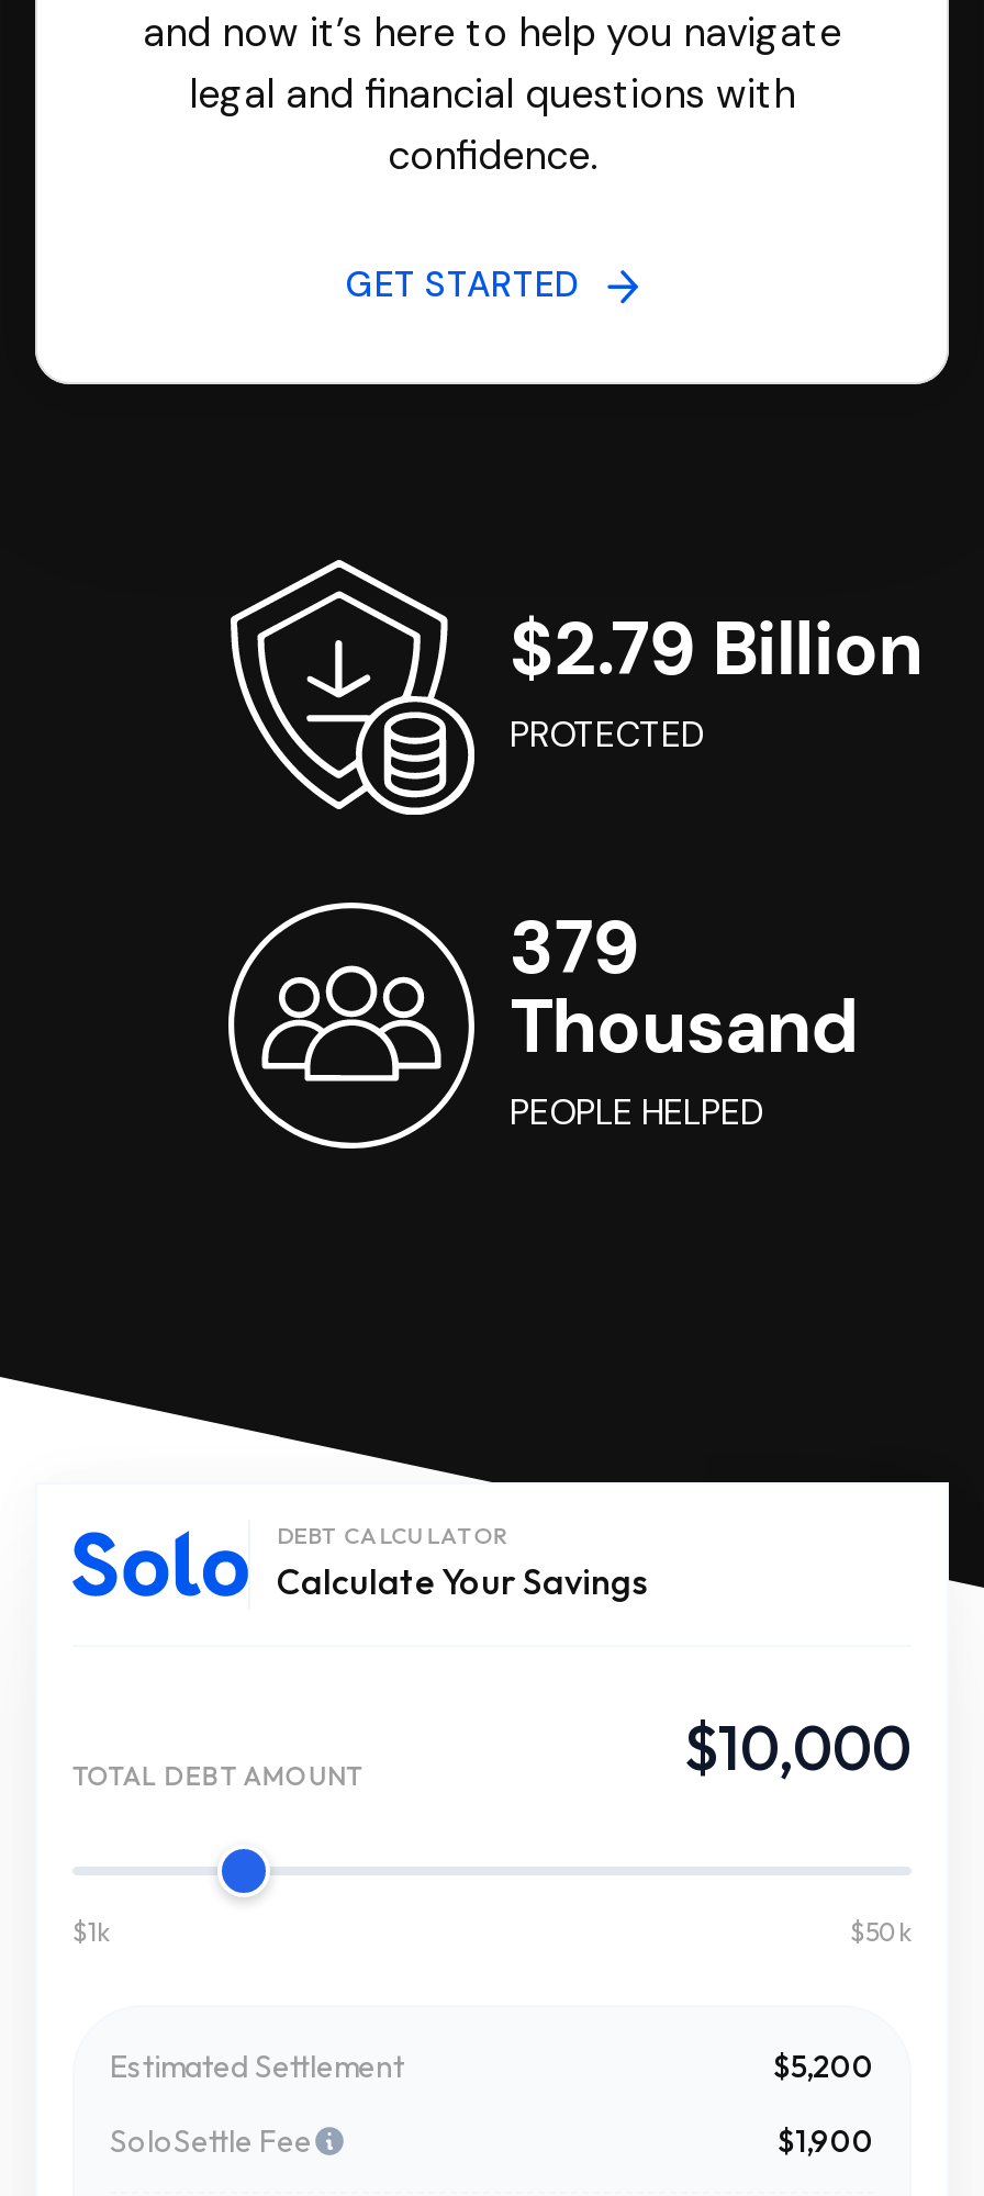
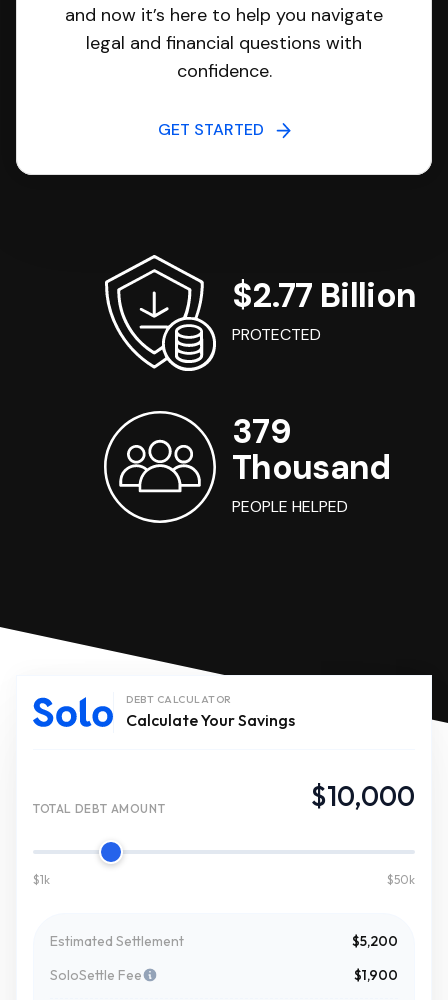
[510,602,923,696] $2.79 Billion -> [232,274,416,317] $2.77 Billion

